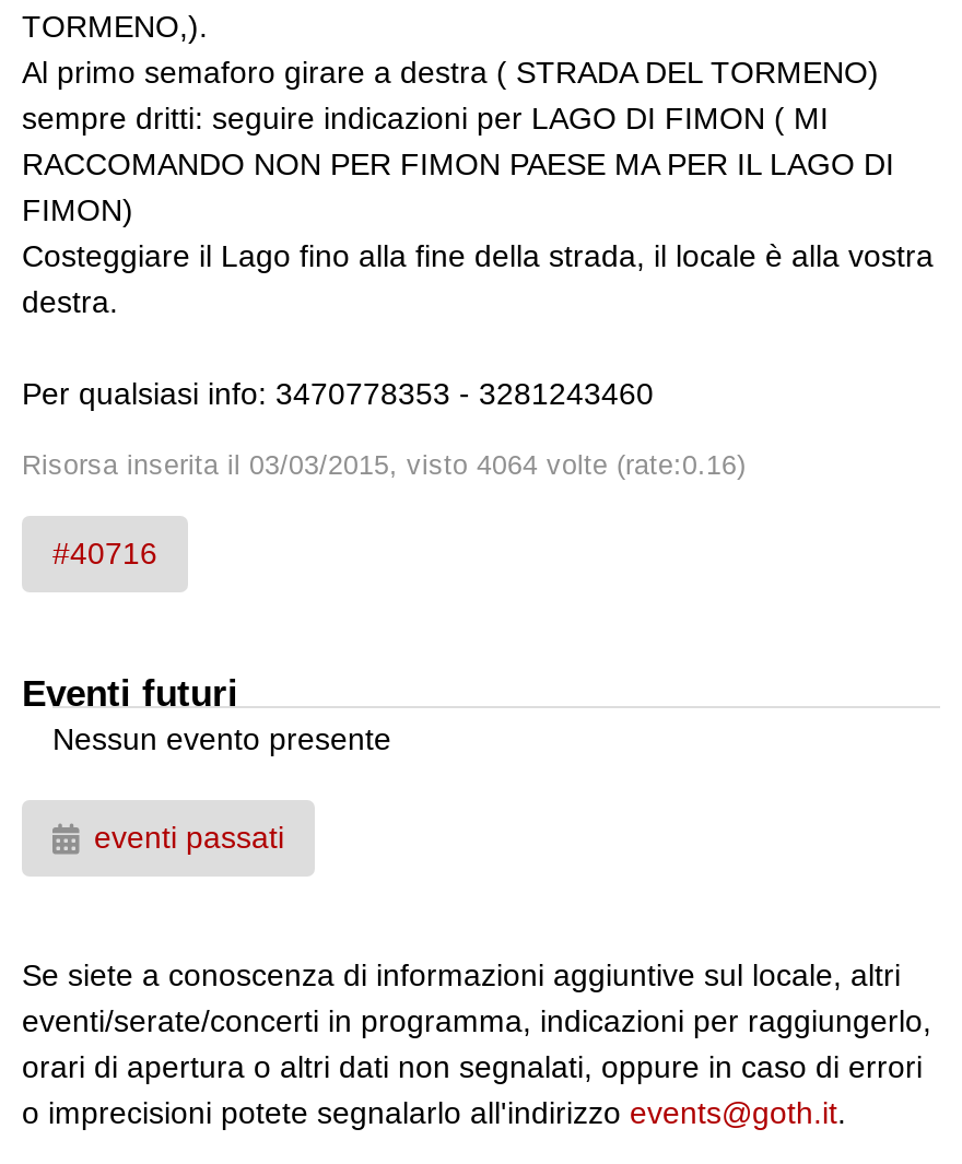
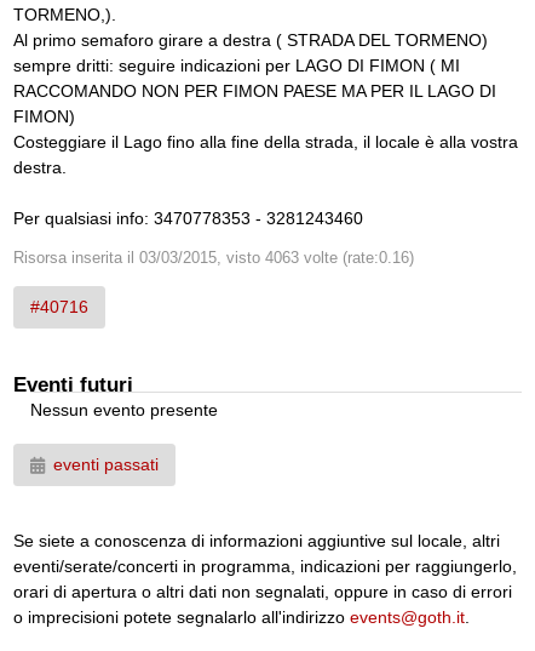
[22,450,746,481] Risorsa inserita il 03/03/2015, visto 4064 volte (rate:0.16) -> [13,250,414,267] Risorsa inserita il 03/03/2015, visto 4063 volte (rate:0.16)

